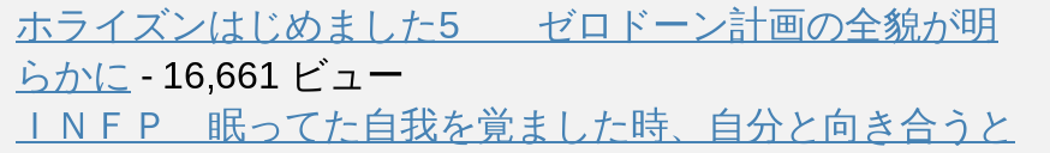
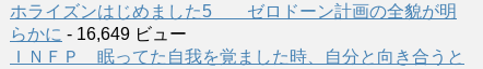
[16,56,405,96] らかに- 16,661 ビュー -> [10,25,187,43] らかに- 16,649 ビュー

